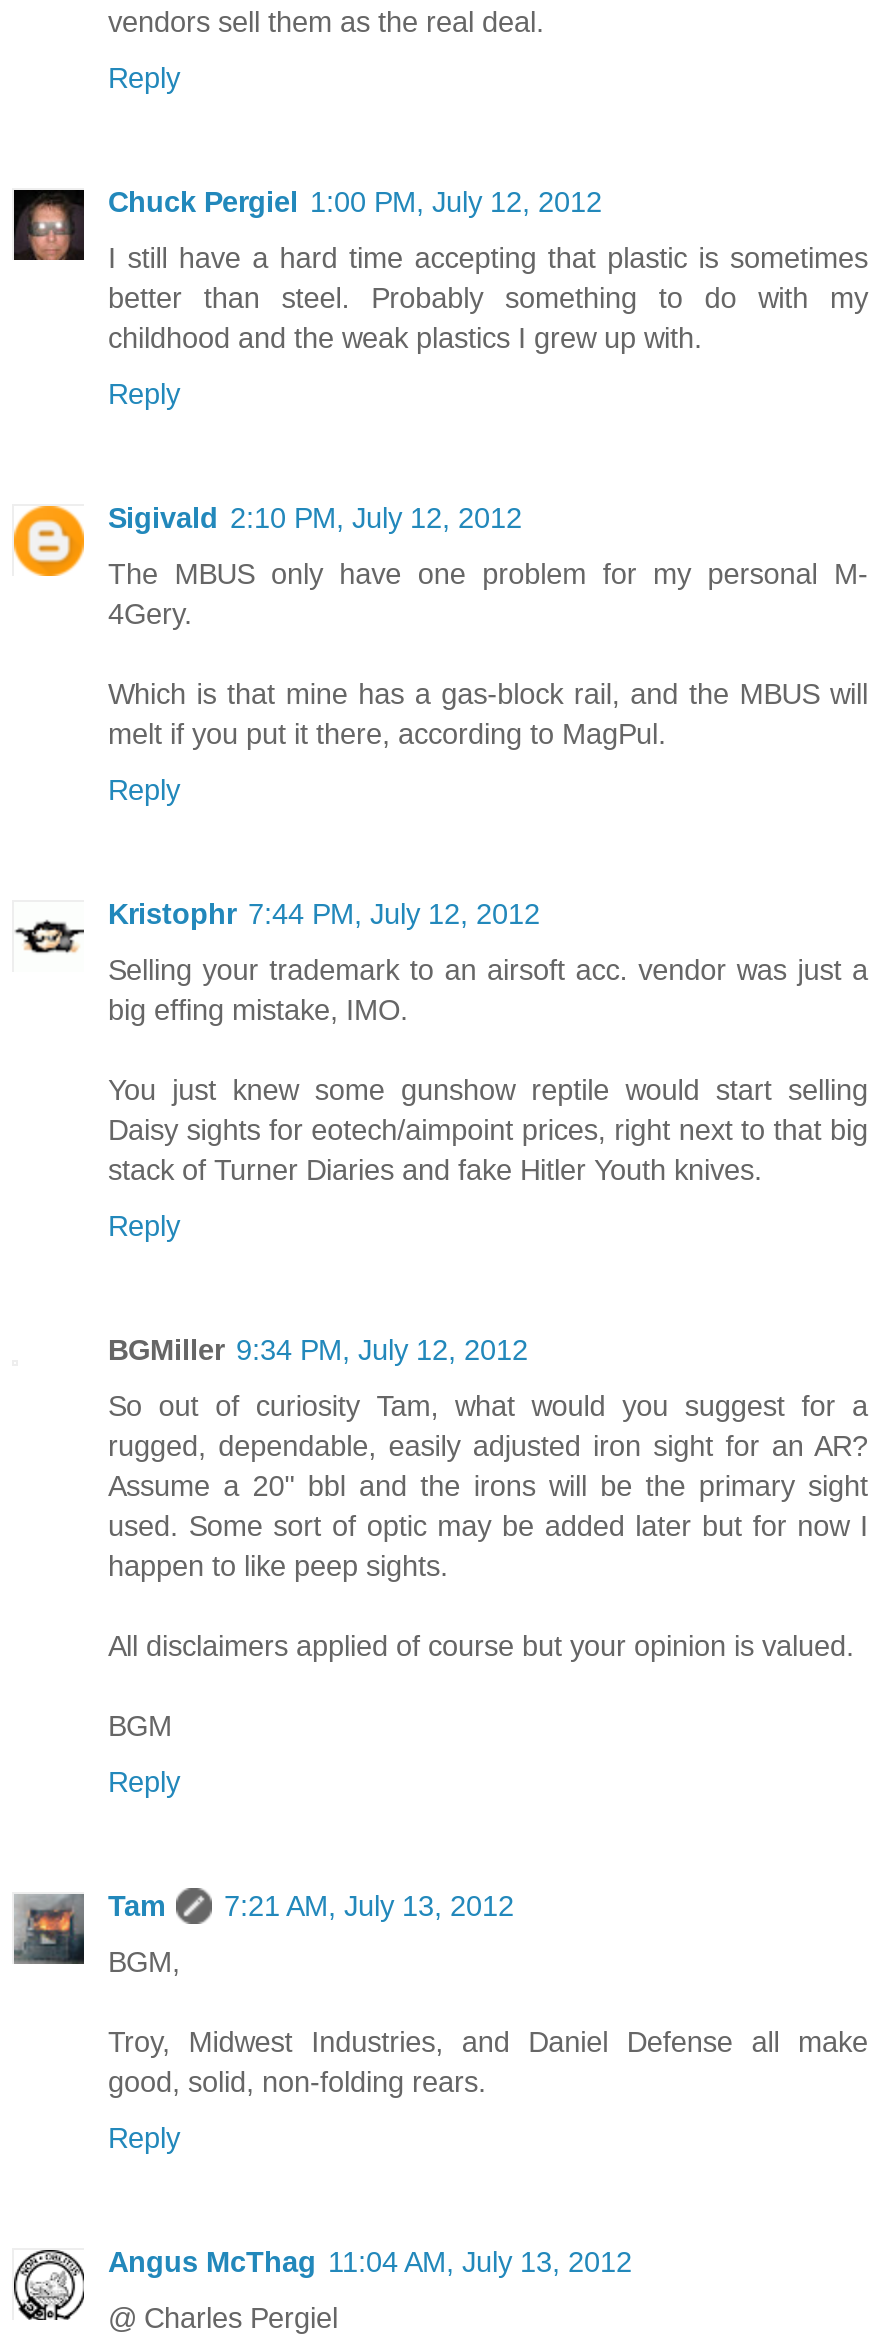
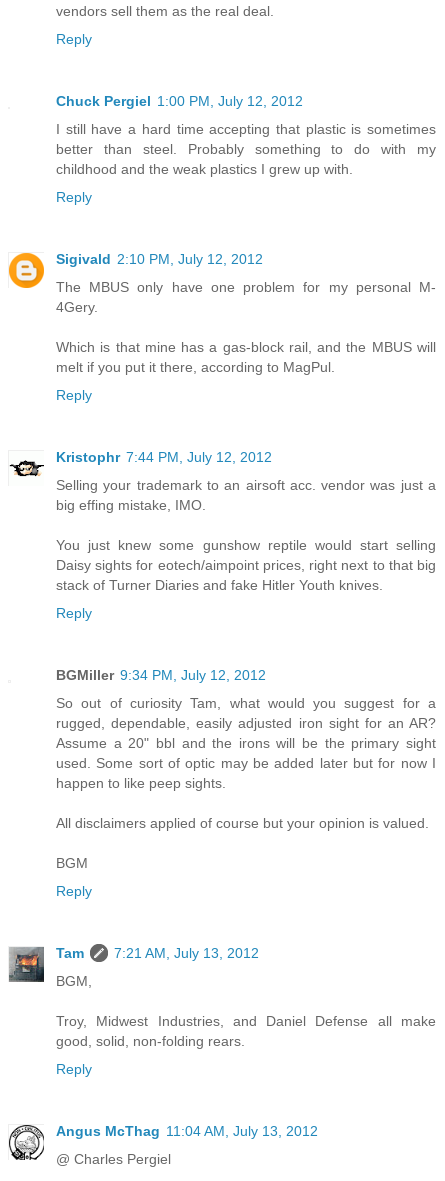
[10,186,86,262] [image] -> none

